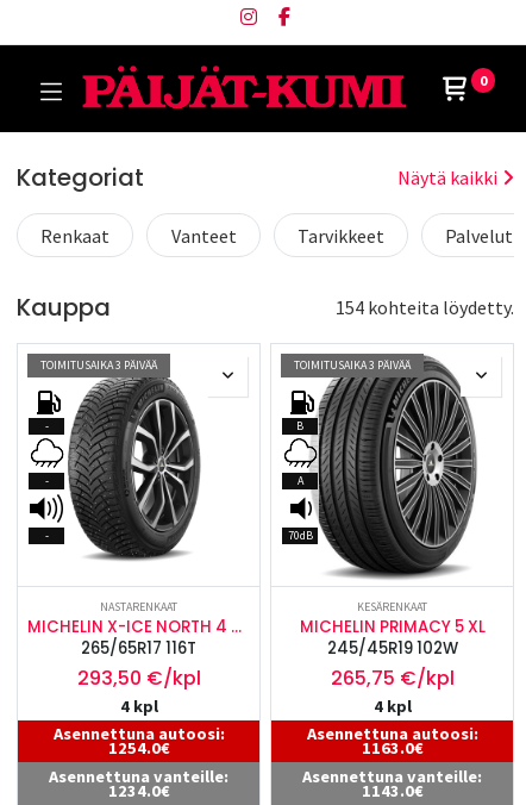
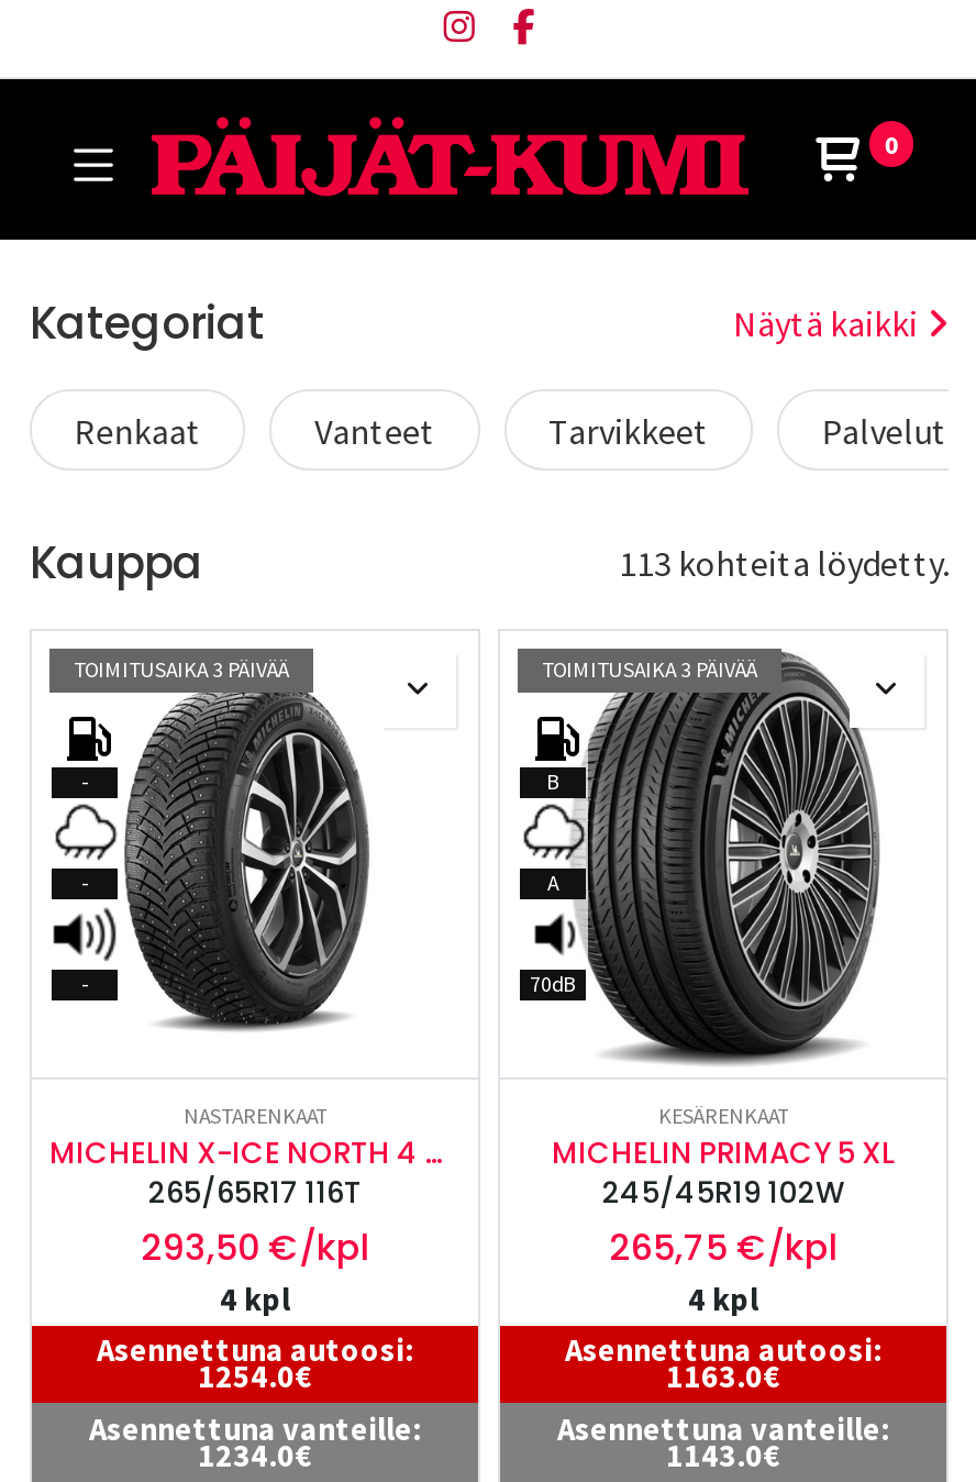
[336,296,514,319] 154 kohteita löydetty. -> [619,541,949,585] 113 kohteita löydetty.

